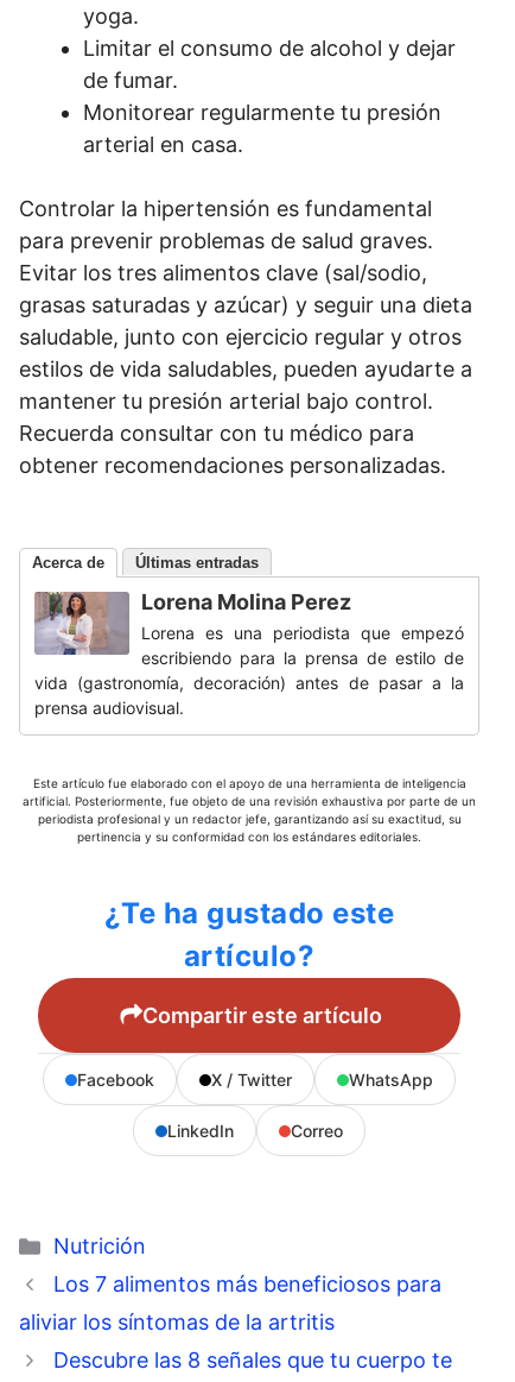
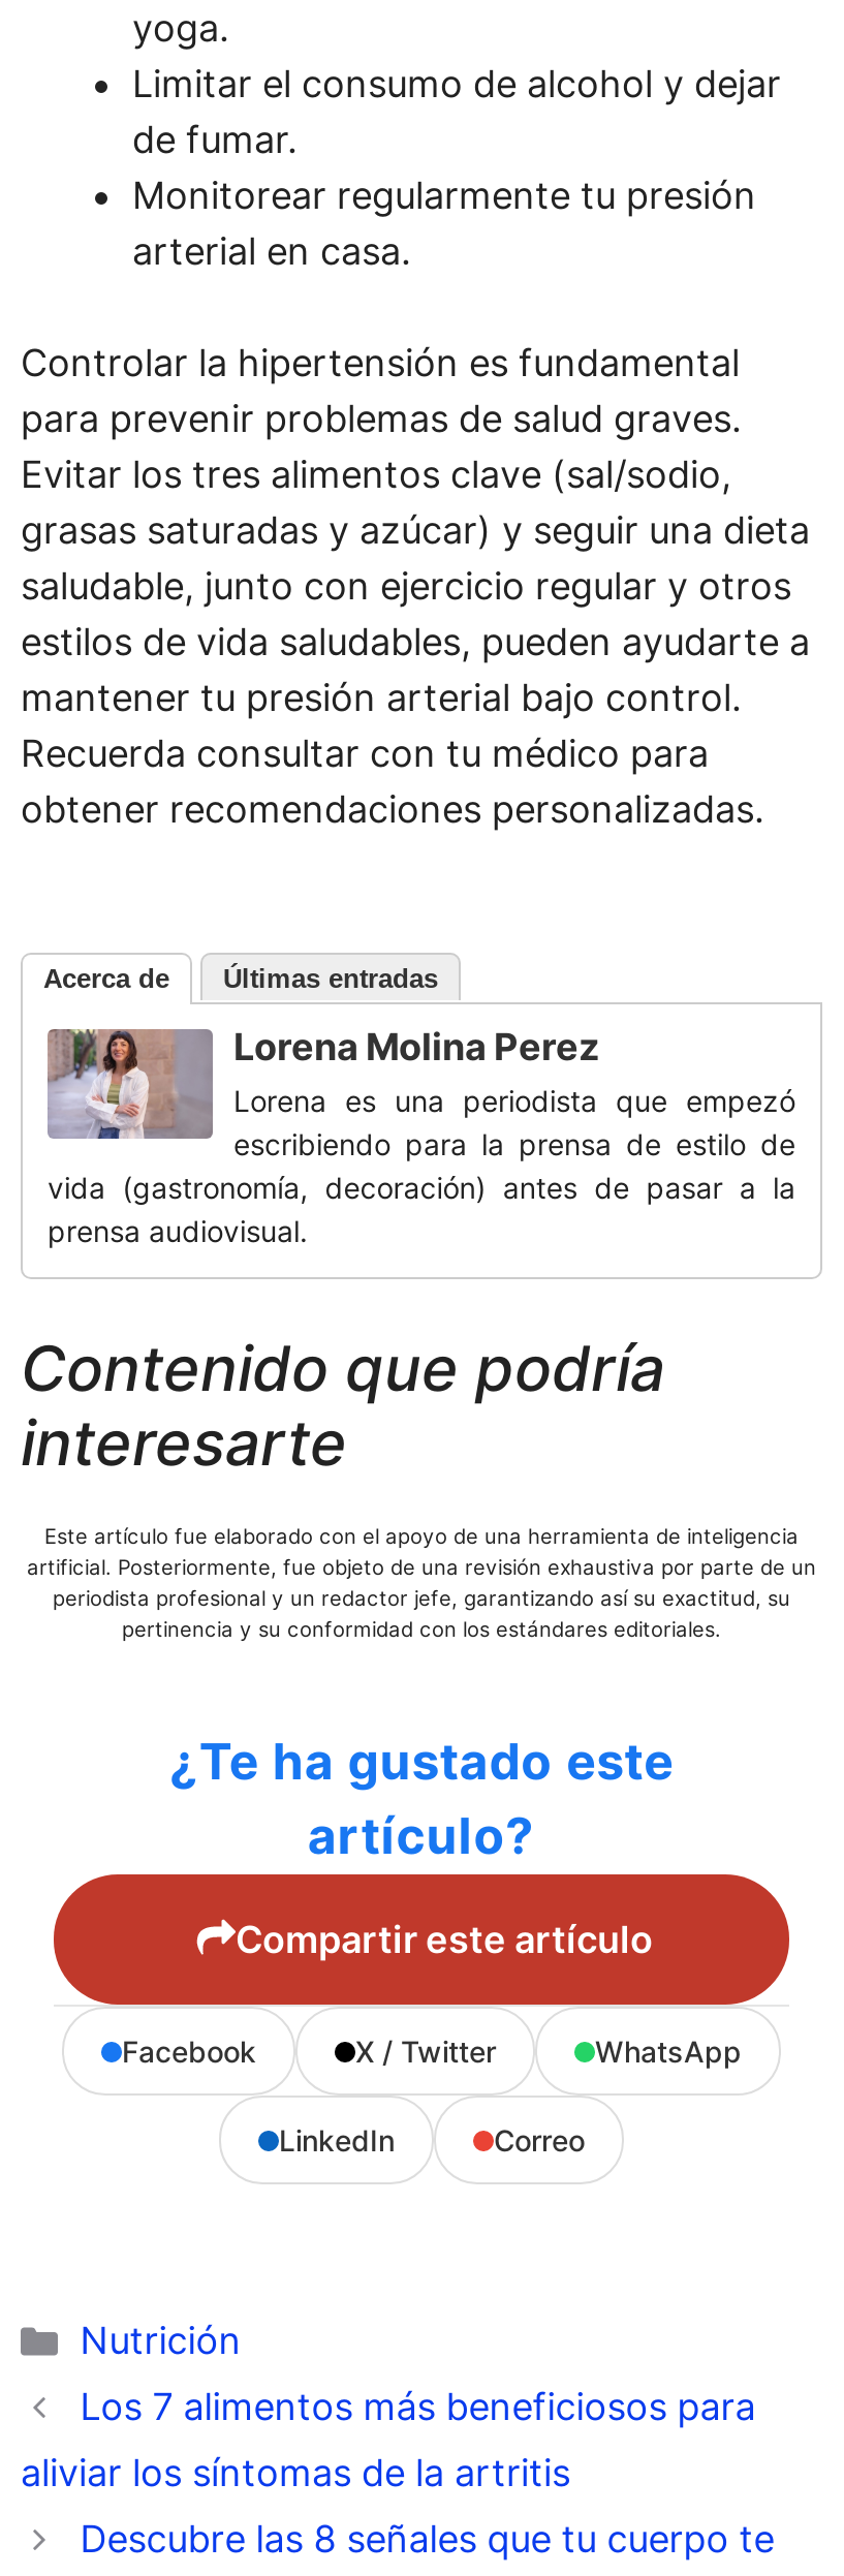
none -> [21,1331,665,1480] Contenido que podría | interesarte

